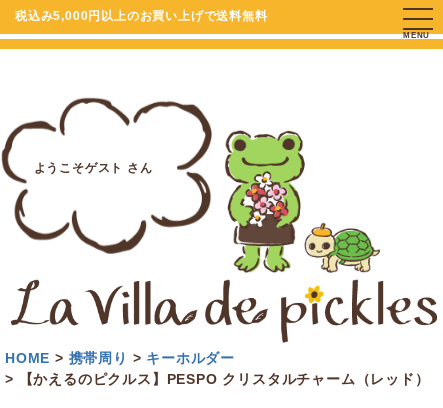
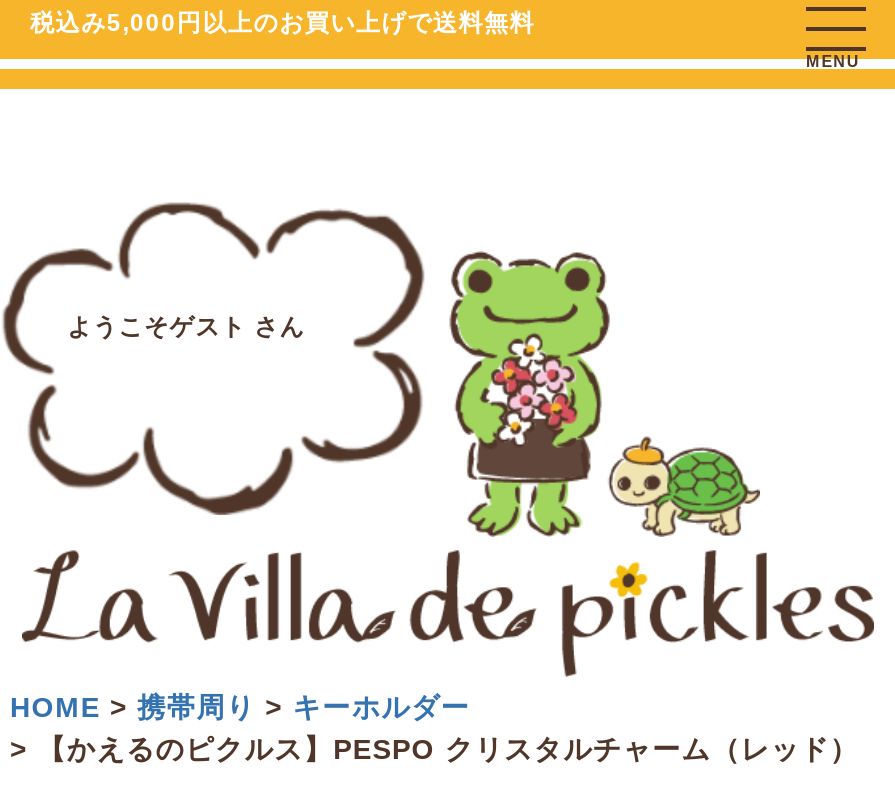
[3,97,212,262] [image] -> [6,187,424,517] [image]

